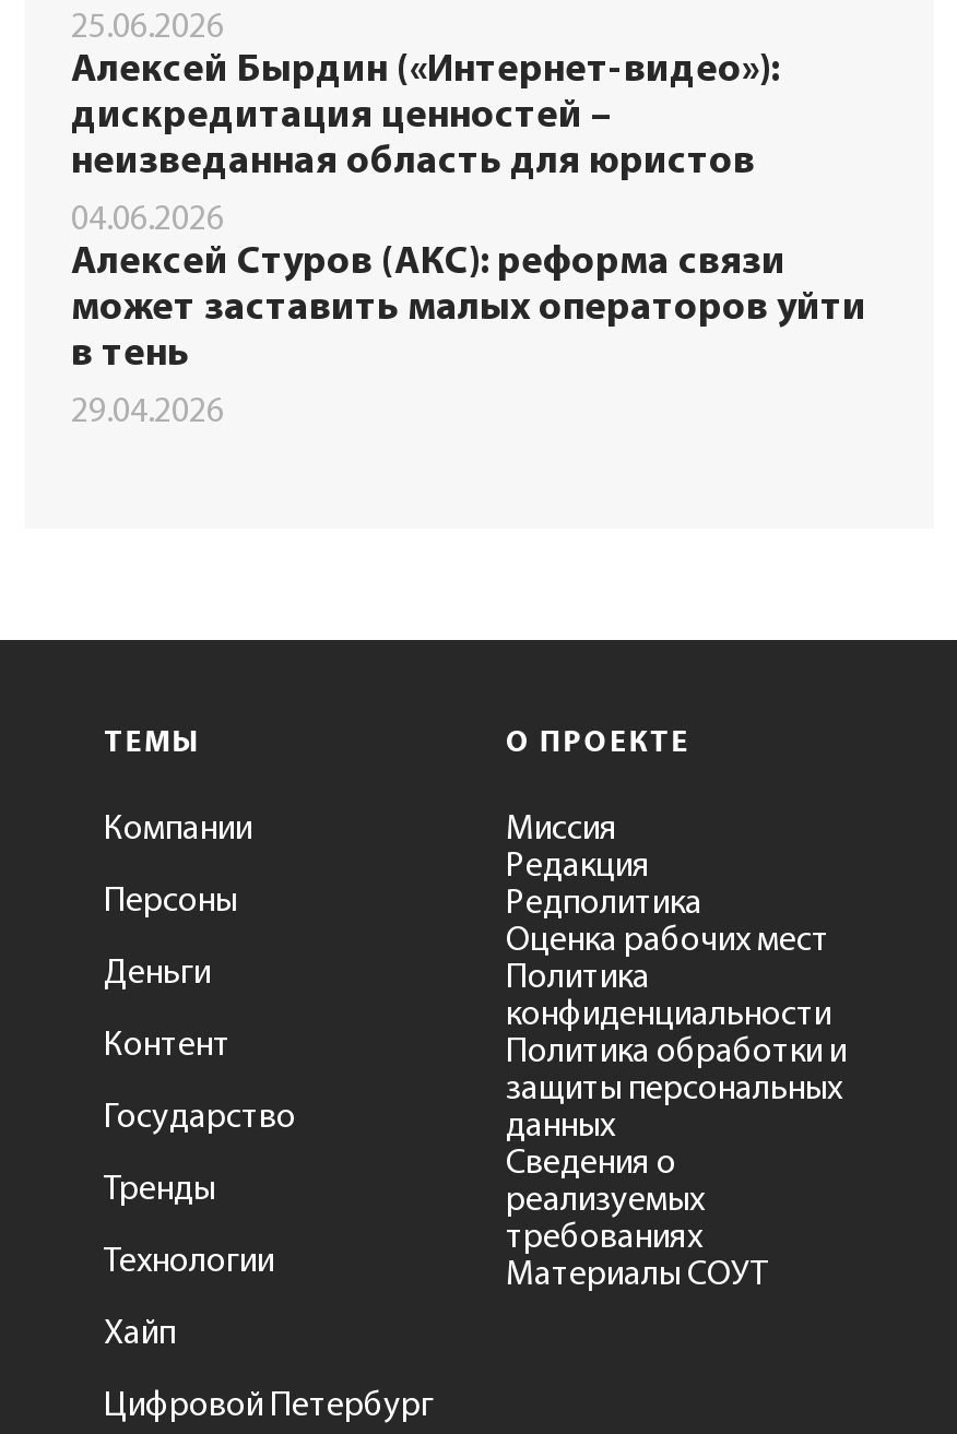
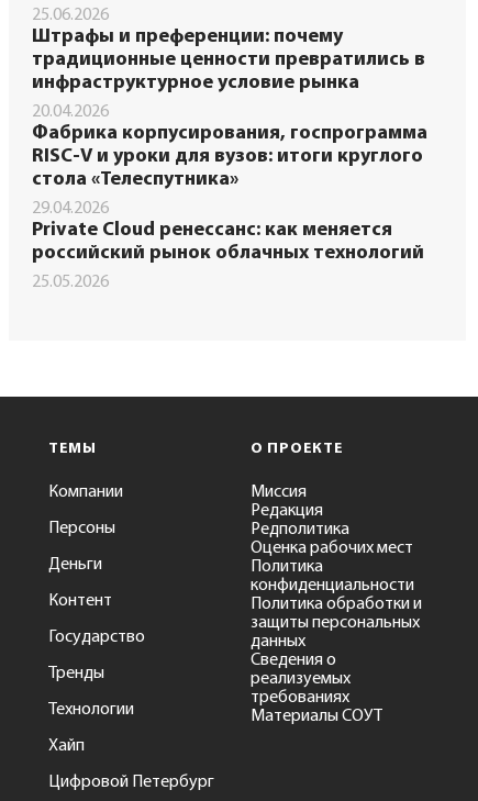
[71,49,779,183] Алексей Бырдин («Интернет-видео»): | дискредитация ценностей – | неизведанная область для юристов -> [32,26,425,93] Штрафы и преференции: почему | традиционные ценности превратились в | инфраструктурное условие рынка
[71,202,866,375] 04.06.2026 | Алексей Стуров (АКС): реформа связи | может заставить малых операторов уйти | в тень -> [32,103,427,190] 20.04.2026 | Фабрика корпусирования, госпрограмма | RISC-V и уроки для вузов: итоги круглого | стола «Телеспутника»
none -> [32,219,424,291] Private Cloud ренессанс: как меняется | российский рынок облачных технологий | 25.05.2026

